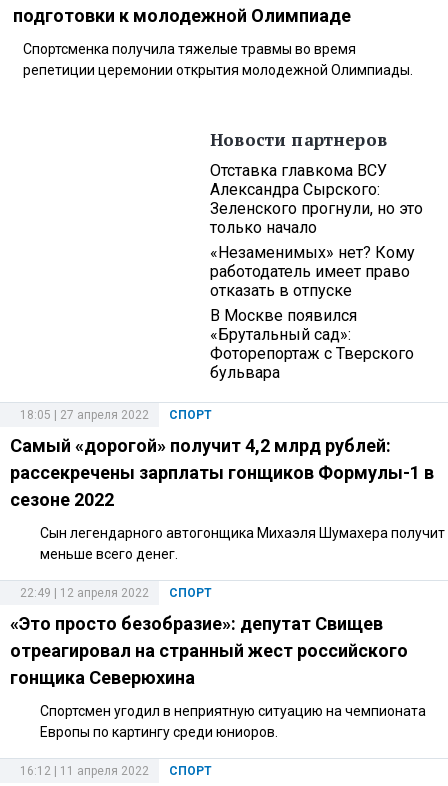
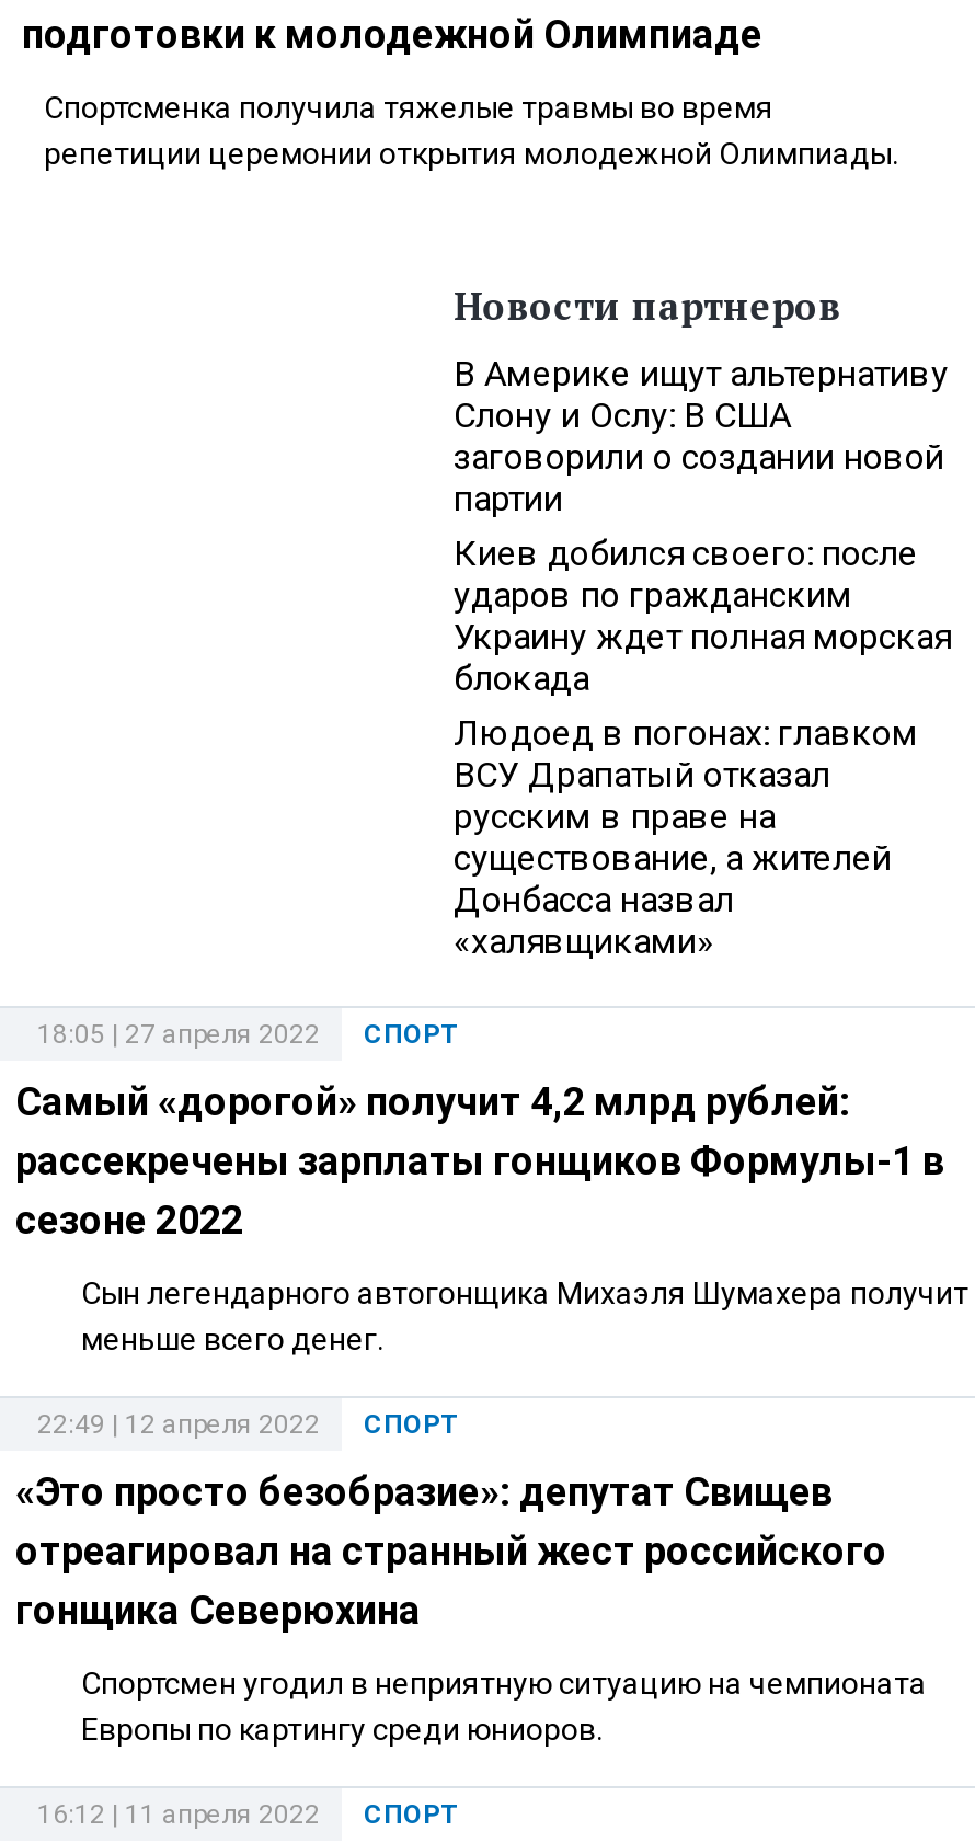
[210,161,423,382] Отставка главкома ВСУ | Александра Сырского: | Зеленского прогнули, но это | только начало | «Незаменимых» нет? Кому | работодатель имеет право | отказать в отпуске | В Москве появился | «Брутальный сад»: | Фоторепортаж с Тверского | бульвара -> [454,352,951,961] В Америке ищут альтернативу | Слону и Ослу: В США | заговорили о создании новой | партии | Киев добился своего: после | ударов по гражданским | Украину ждет полная морская | блокада | Людоед в погонах: главком | ВСУ Драпатый отказал | русским в праве на | существование, а жителей | Донбасса назвал | «халявщиками»

